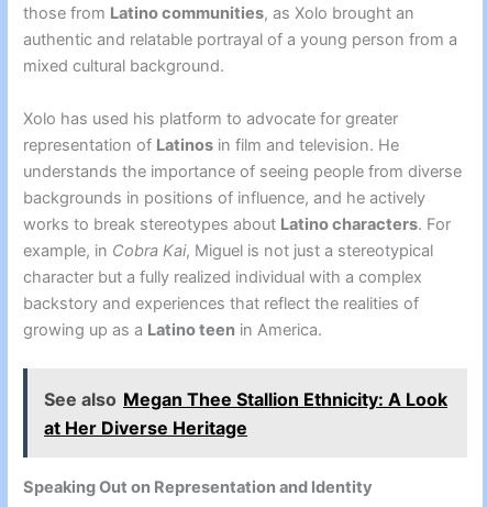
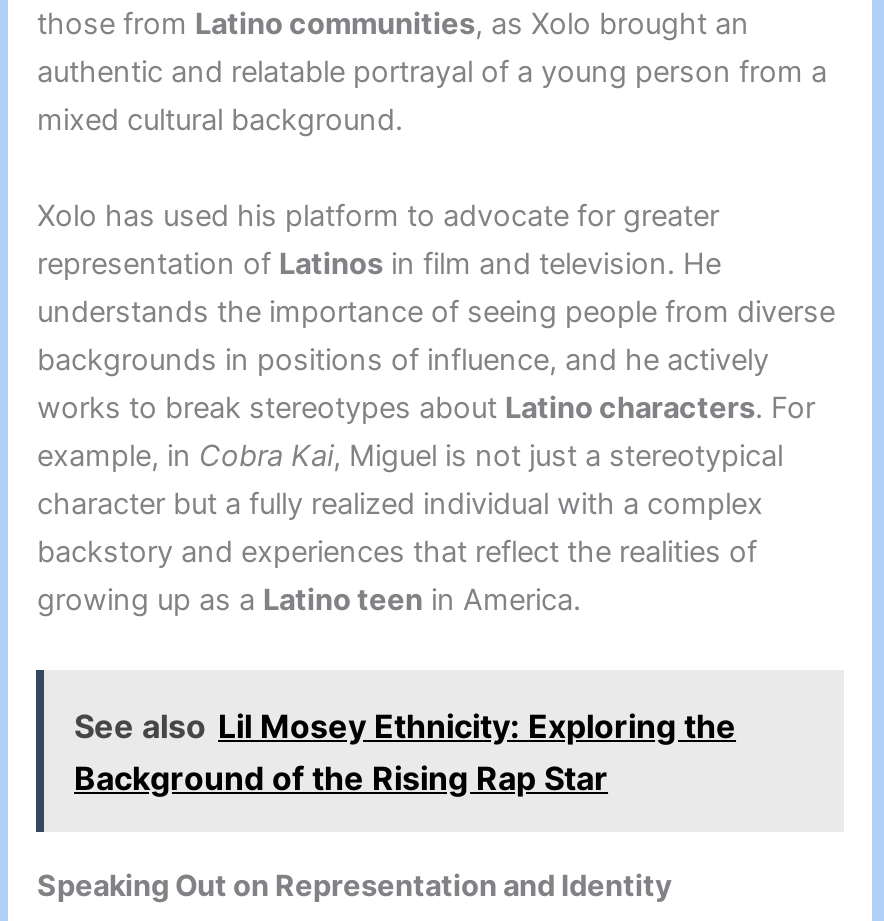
[44,388,447,438] See also Megan Thee Stallion Ethnicity: A Look | at Her Diverse Heritage -> [74,705,736,797] See also Lil Mosey Ethnicity: Exploring the | Background of the Rising Rap Star

